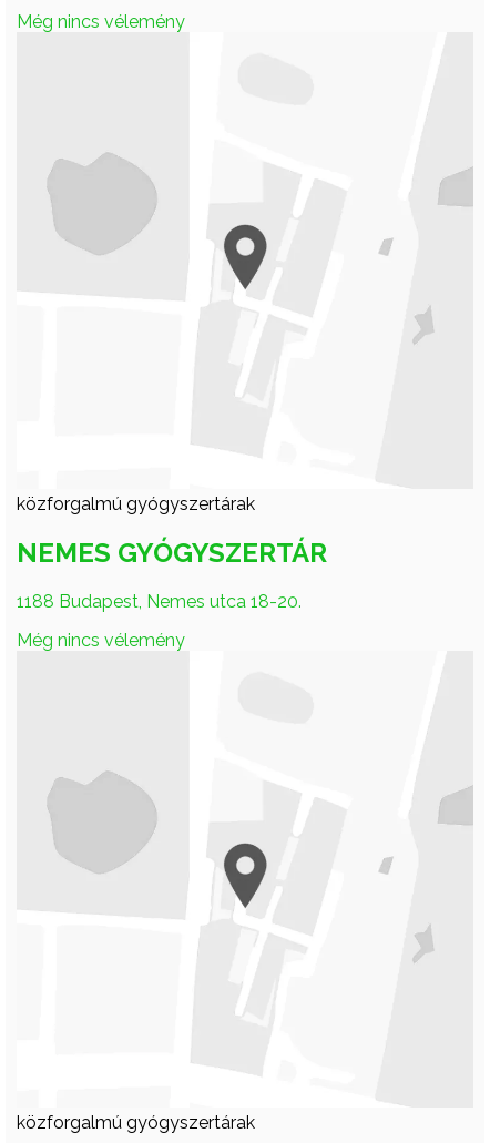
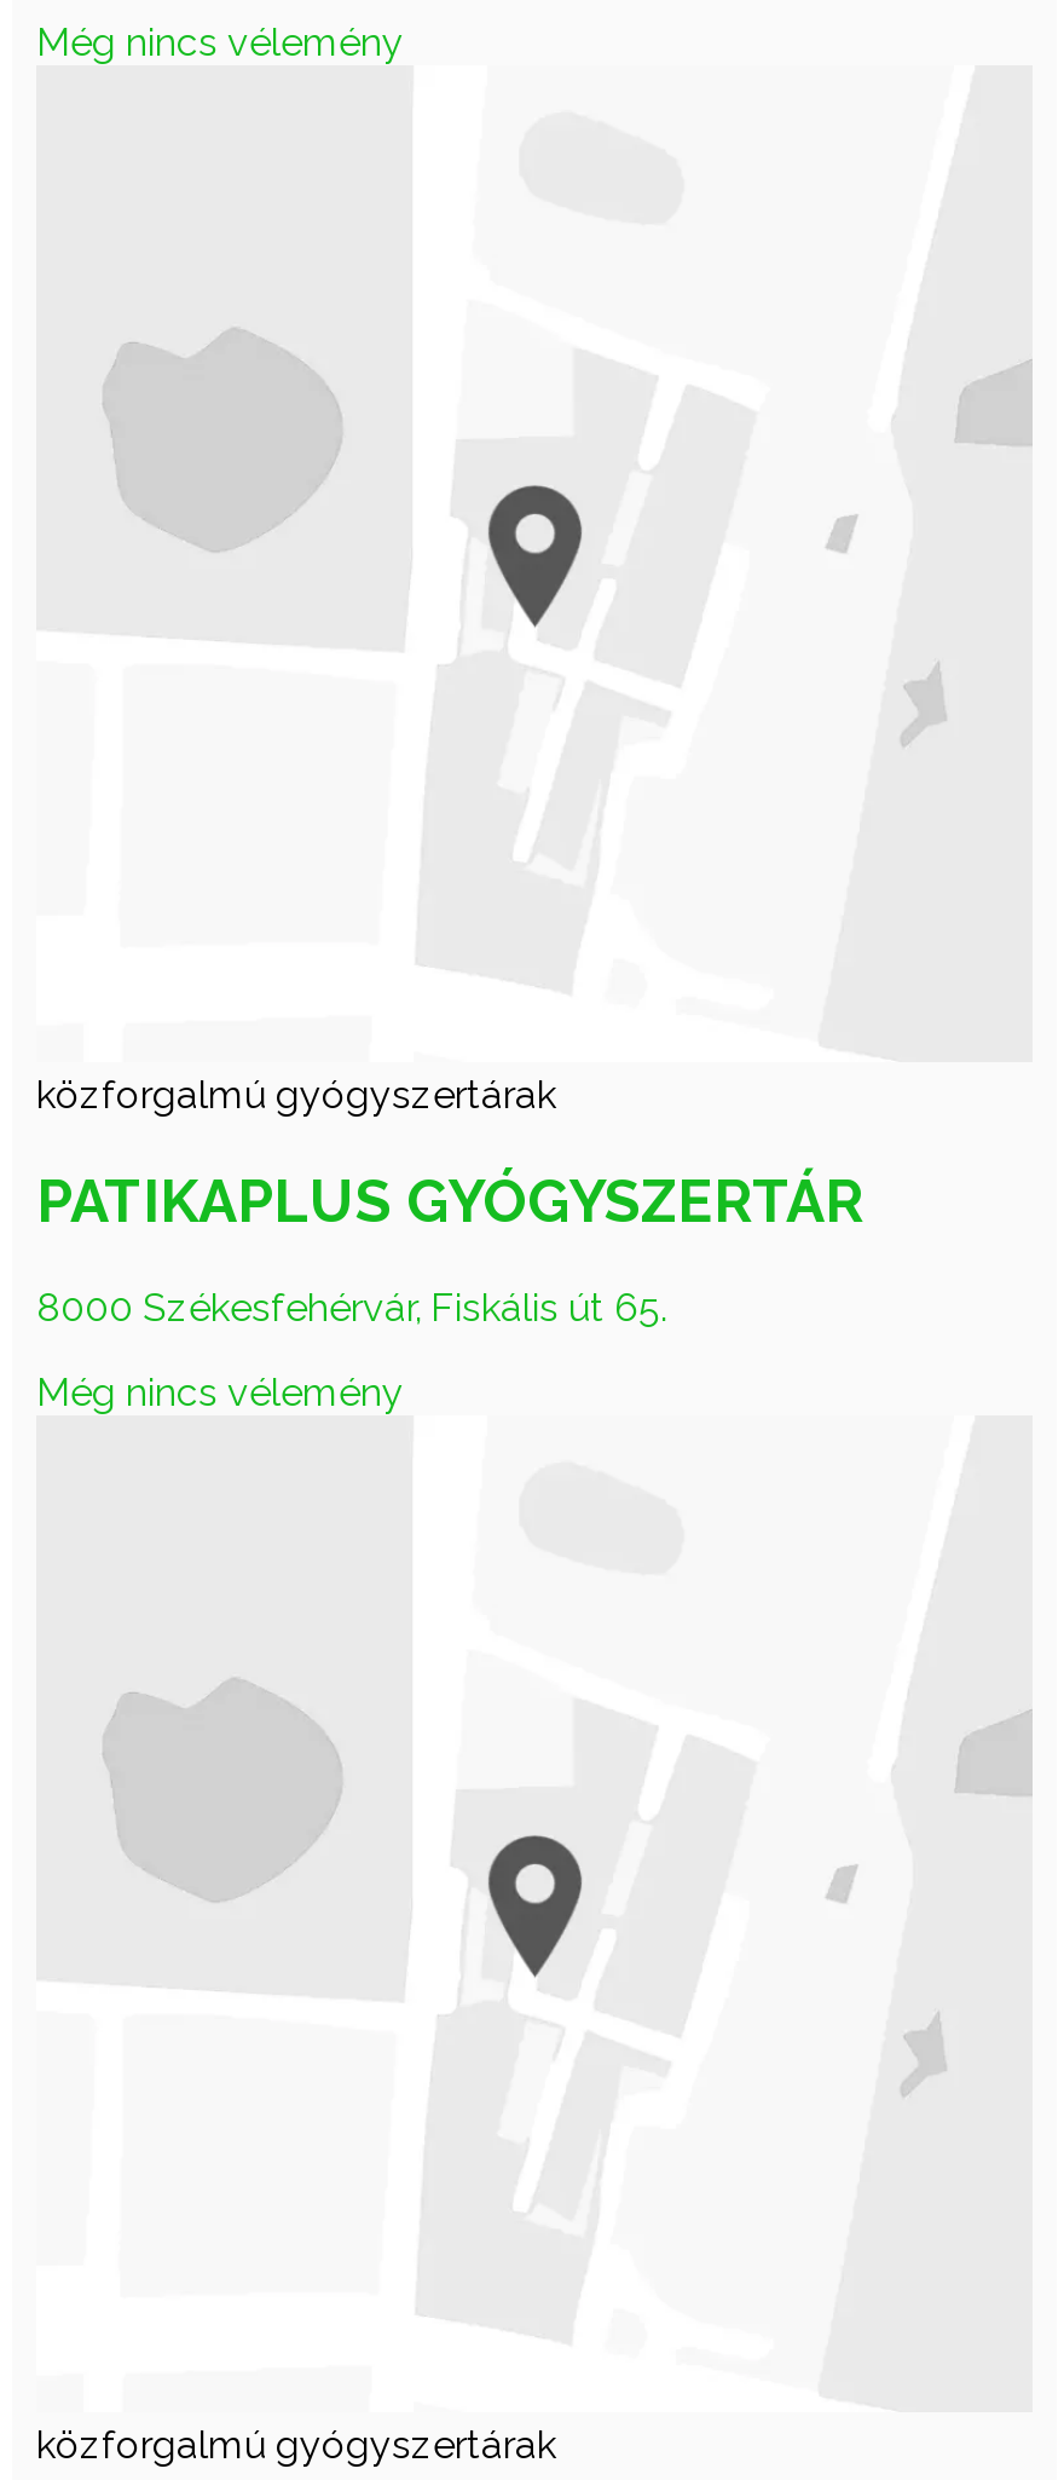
[17,537,327,569] NEMES GYÓGYSZERTÁR -> [36,1167,863,1237] PATIKAPLUS GYÓGYSZERTÁR
[17,591,302,612] 1188 Budapest, Nemes utca 18-20. -> [36,1285,667,1331] 8000 Székesfehérvár, Fiskális út 65.

